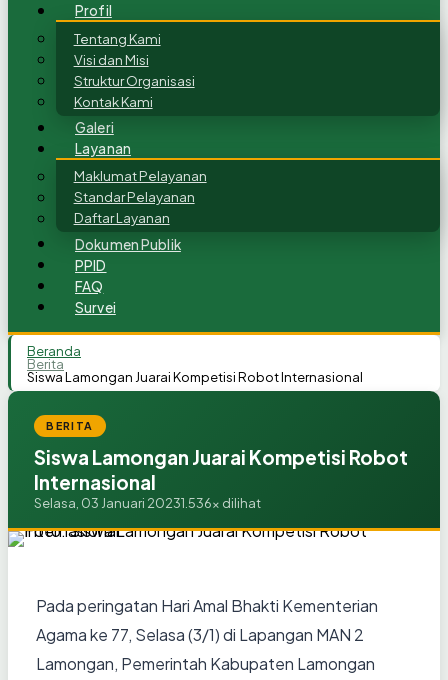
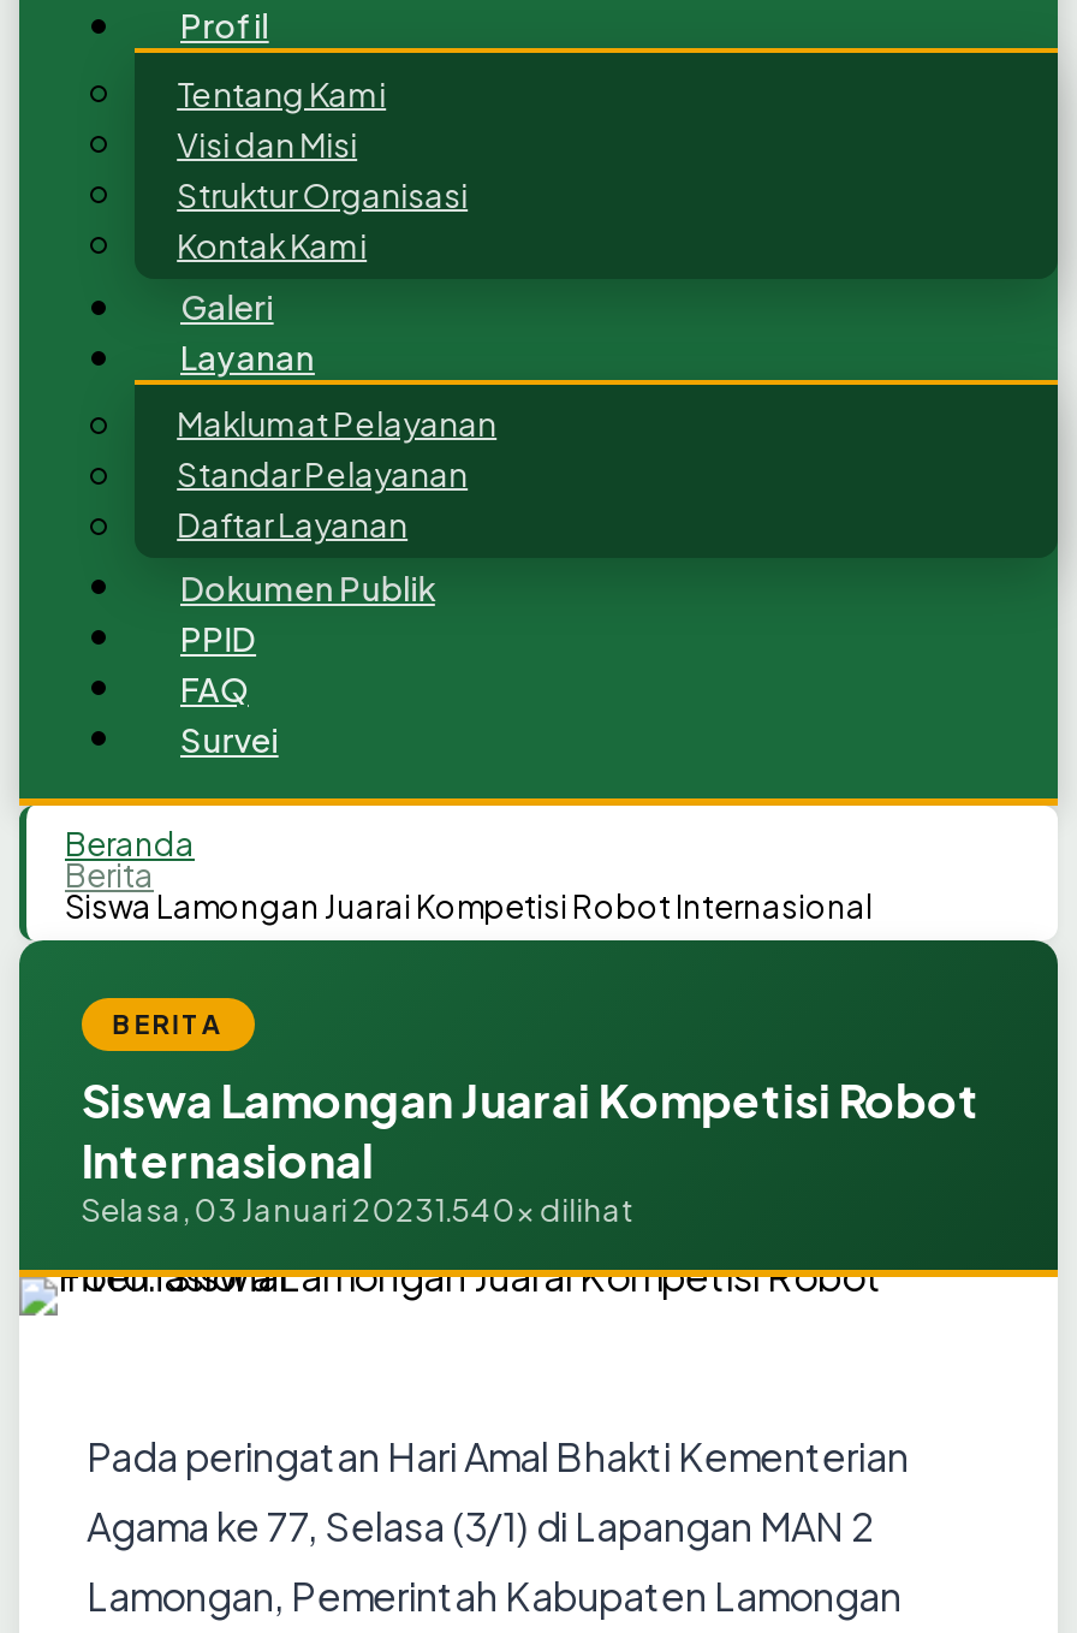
[34,495,261,511] Selasa, 03 Januari 20231.536x dilihat -> [81,1190,634,1229] Selasa, 03 Januari 20231.540x dilihat

